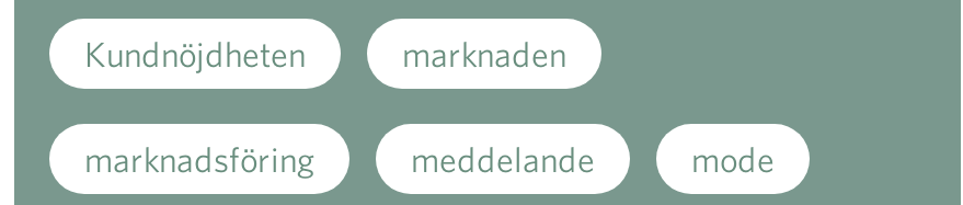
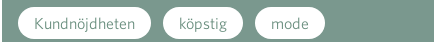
[84,35,595,179] marknaden | marknadsföring | meddelande -> [179,14,227,32] köpstig

